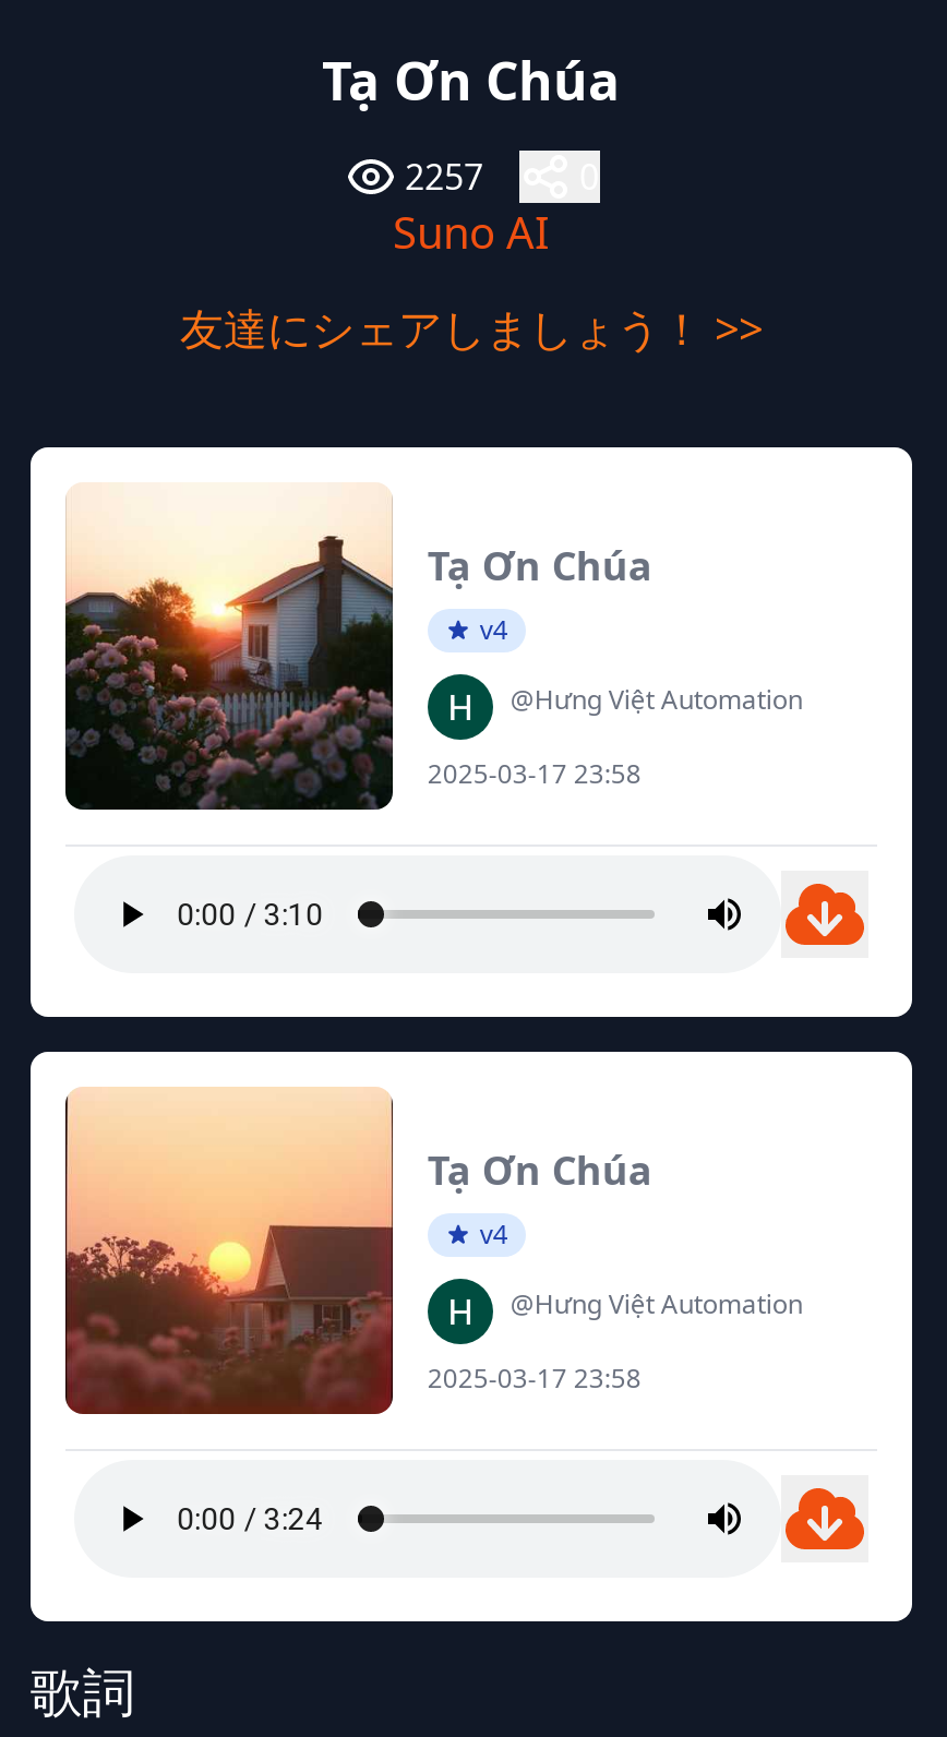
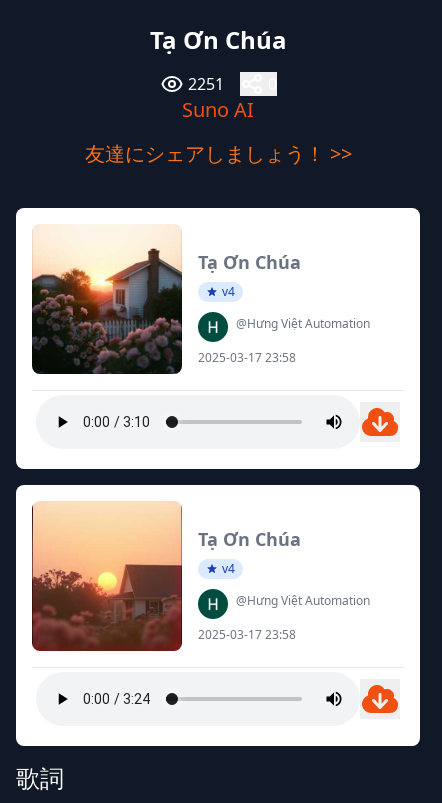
[405,153,483,201] 2257 -> [187,73,223,95] 2251

